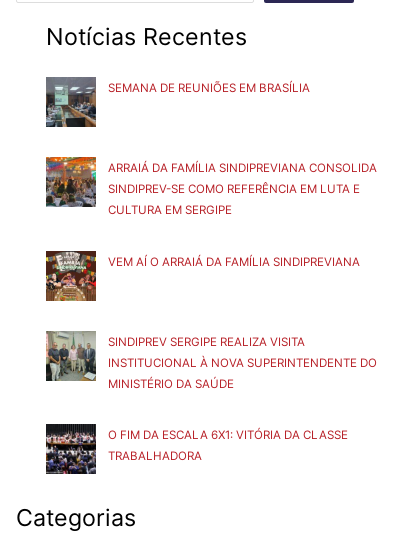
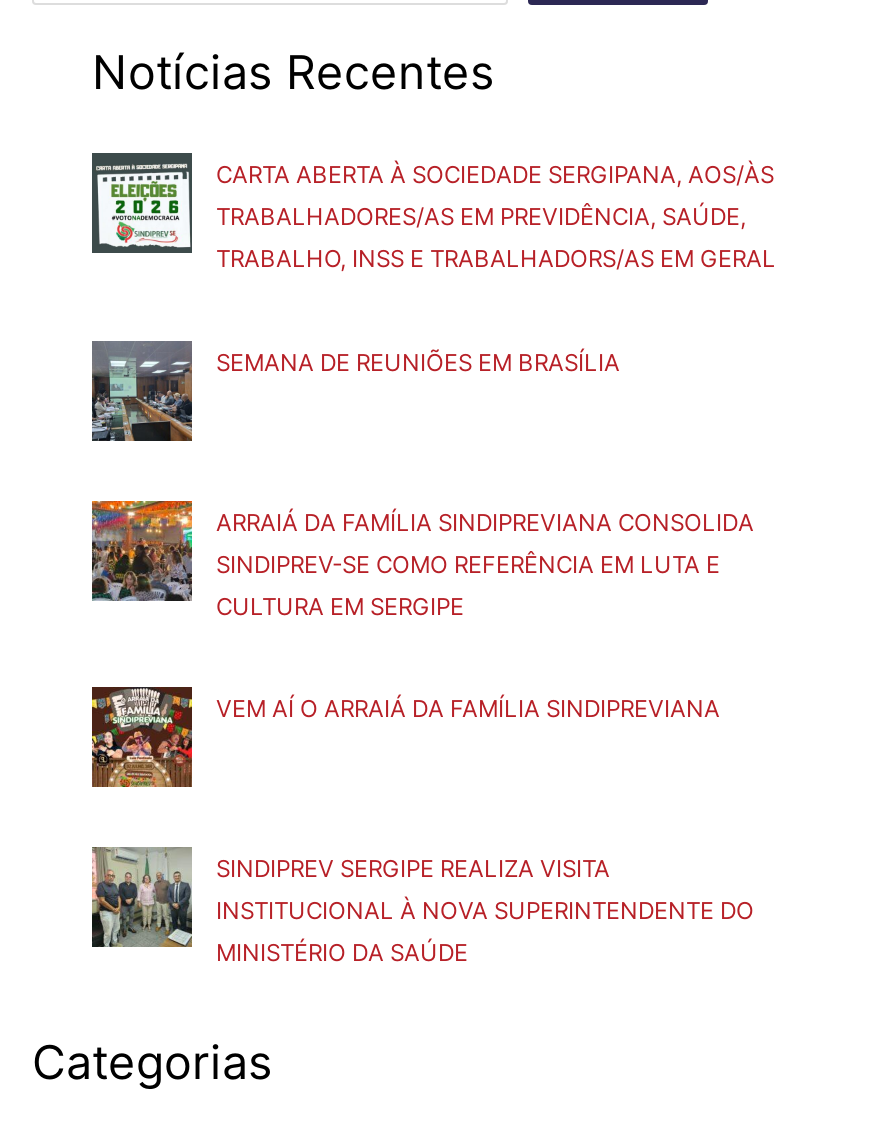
none -> [92,154,776,274] [image] | CARTA ABERTA À SOCIEDADE SERGIPANA, AOS/ÀS | TRABALHADORES/AS EM PREVIDÊNCIA, SAÚDE, | TRABALHO, INSS E TRABALHADORS/AS EM GERAL
moved [44,78,377,391] -> [88,342,754,968]: [image] | SEMANA DE REUNIÕES EM BRASÍLIA | ARRAIÁ DA FAMÍLIA SINDIPREVIANA CONSOLIDA | ... | INSTITUCIONAL À NOVA SUPERINTENDENTE DO | MINISTÉRIO DA SAÚDE
[45,423,348,475] [image] | O FIM DA ESCALA 6X1: VITÓRIA DA CLASSE | TRABALHADORA -> none

